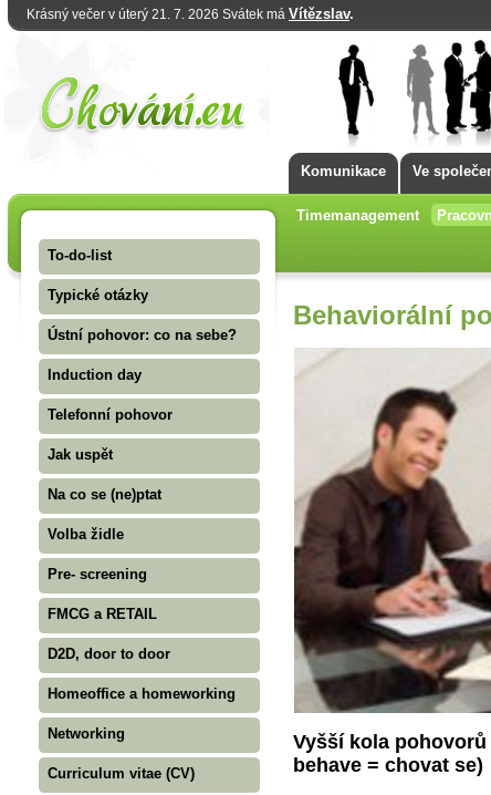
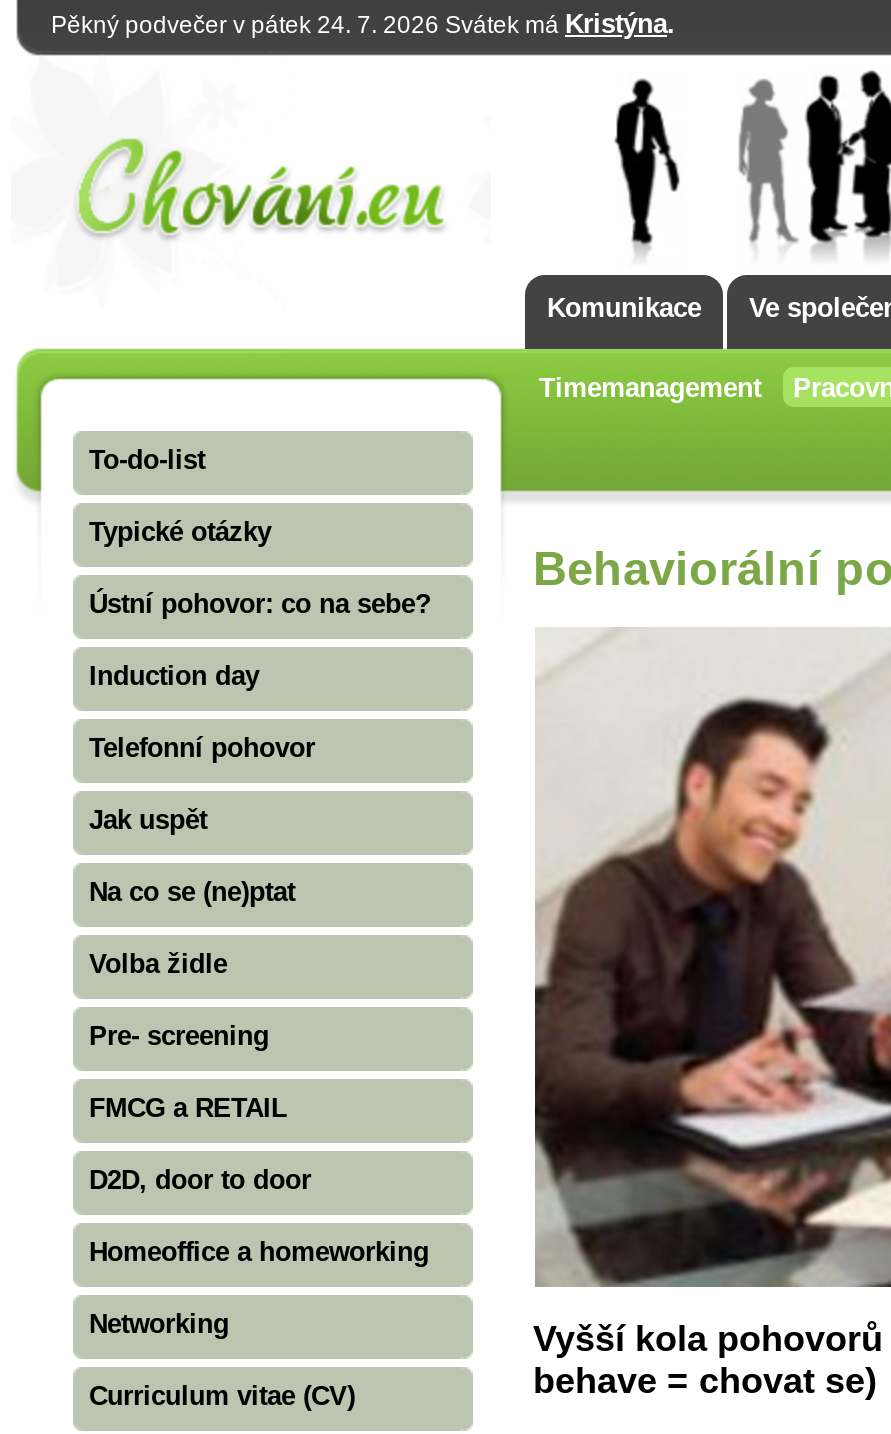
[27,6,354,22] Krásný večer v úterý 21. 7. 2026 Svátek má Vítězslav. -> [51,9,675,39] Pěkný podvečer v pátek 24. 7. 2026 Svátek má Kristýna.

